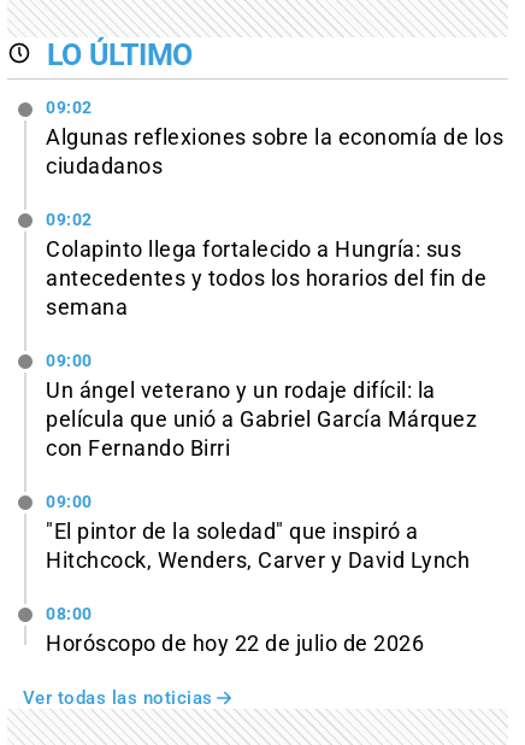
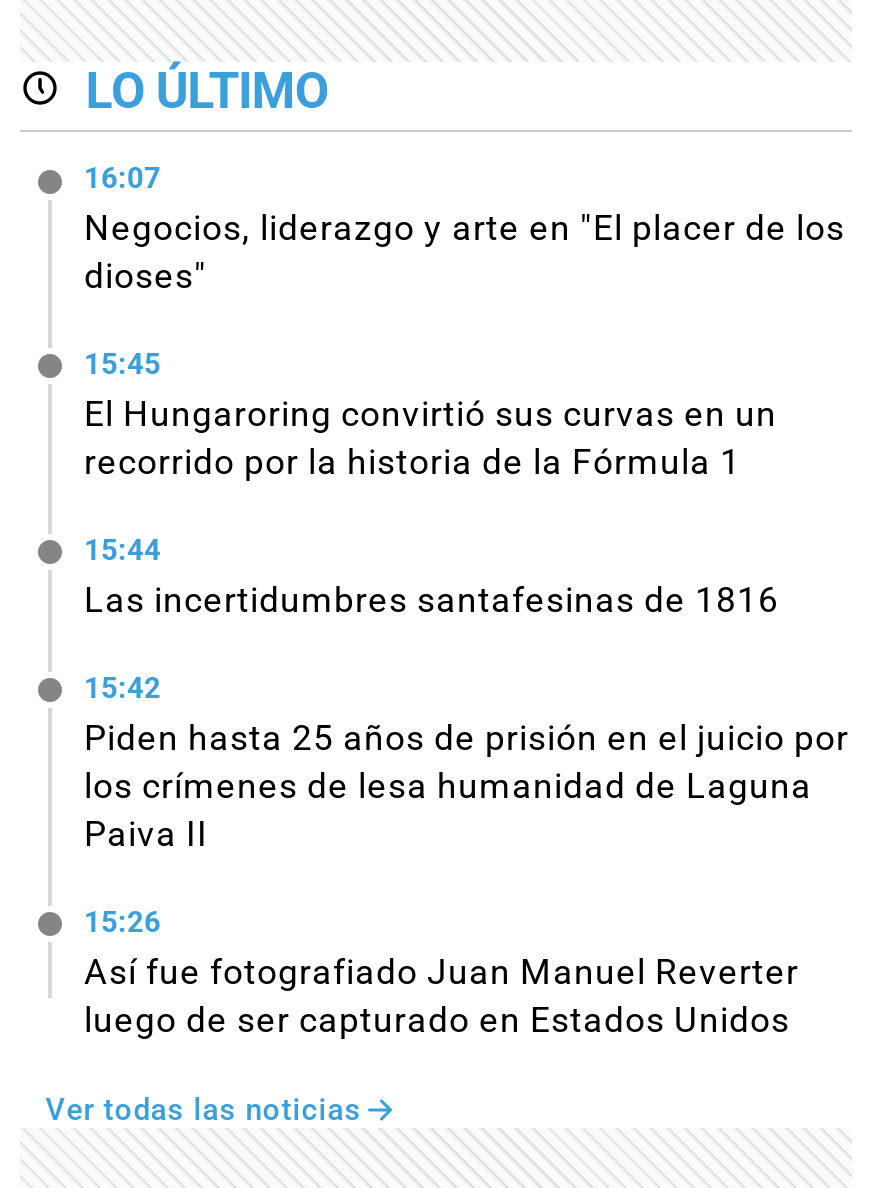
[46,98,503,179] 09:02 | Algunas reflexiones sobre la economía de los | ciudadanos -> [84,163,845,297] 16:07 | Negocios, liderazgo y arte en "El placer de los | dioses"
[46,210,486,320] 09:02 | Colapinto llega fortalecido a Hungría: sus | antecedentes y todos los horarios del fin de | semana -> [84,348,777,482] 15:45 | El Hungaroring convirtió sus curvas en un | recorrido por la historia de la Fórmula 1
[46,351,477,461] 09:00 | Un ángel veterano y un rodaje difícil: la | película que unió a Gabriel García Márquez | con Fernando Birri -> [84,534,779,620] 15:44 | Las incertidumbres santafesinas de 1816
[46,492,470,572] 09:00 | "El pintor de la soledad" que inspiró a | Hitchcock, Wenders, Carver y David Lynch -> [84,672,849,854] 15:42 | Piden hasta 25 años de prisión en el juicio por | los crímenes de lesa humanidad de Laguna | Paiva II
[46,603,424,655] 08:00 | Horóscopo de hoy 22 de julio de 2026 -> [84,905,799,1039] 15:26 | Así fue fotografiado Juan Manuel Reverter | luego de ser capturado en Estados Unidos

